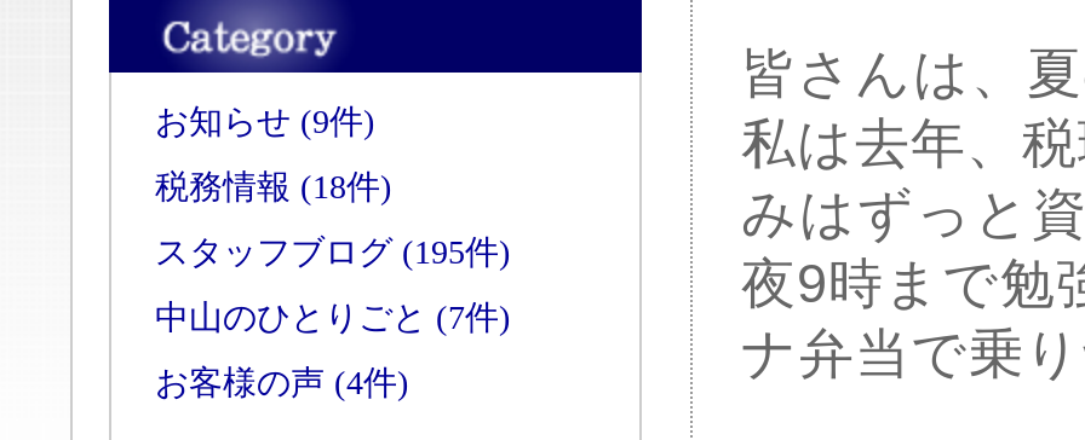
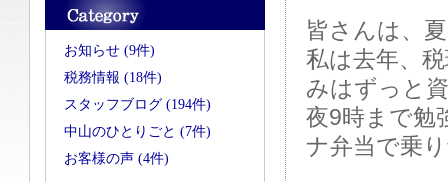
[155,235,511,271] スタッフブログ (195件) -> [64,97,211,112] スタッフブログ (194件)

